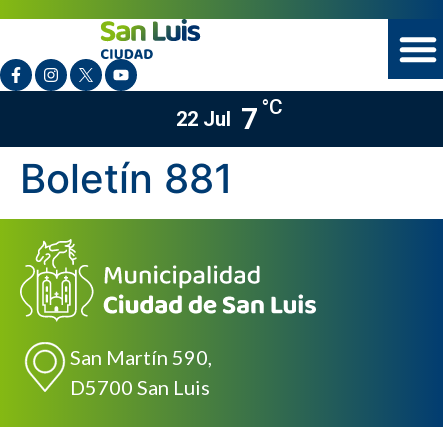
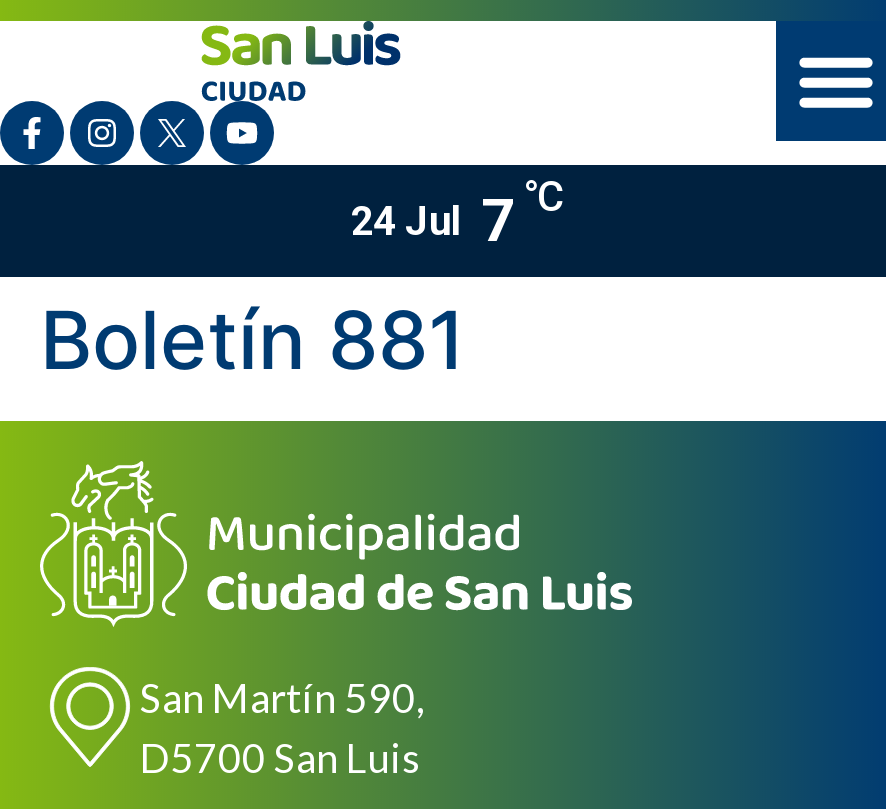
[175,95,282,136] 22 Jul 7 °C -> [351,173,565,255] 24 Jul 7 °C

